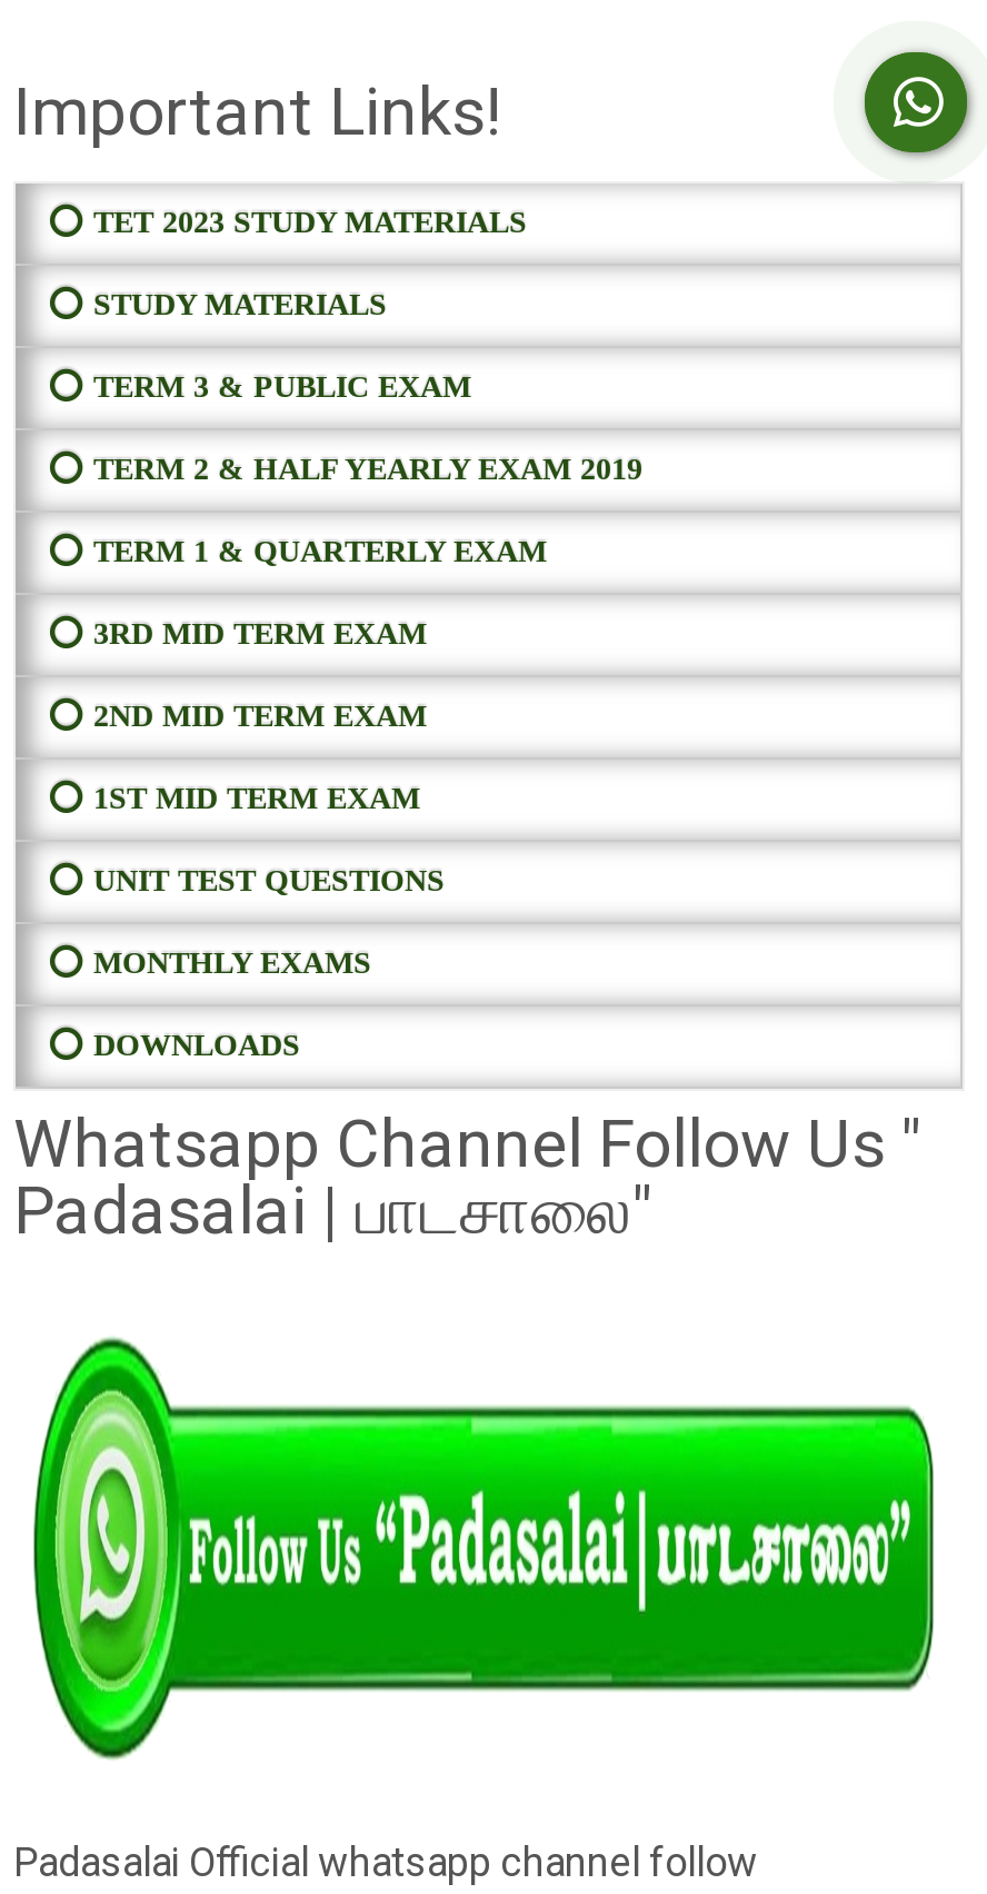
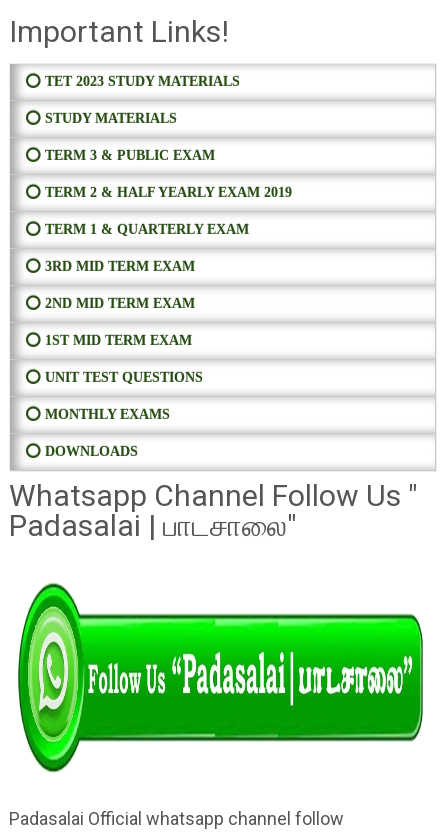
[860,48,976,161] [image] -> none

